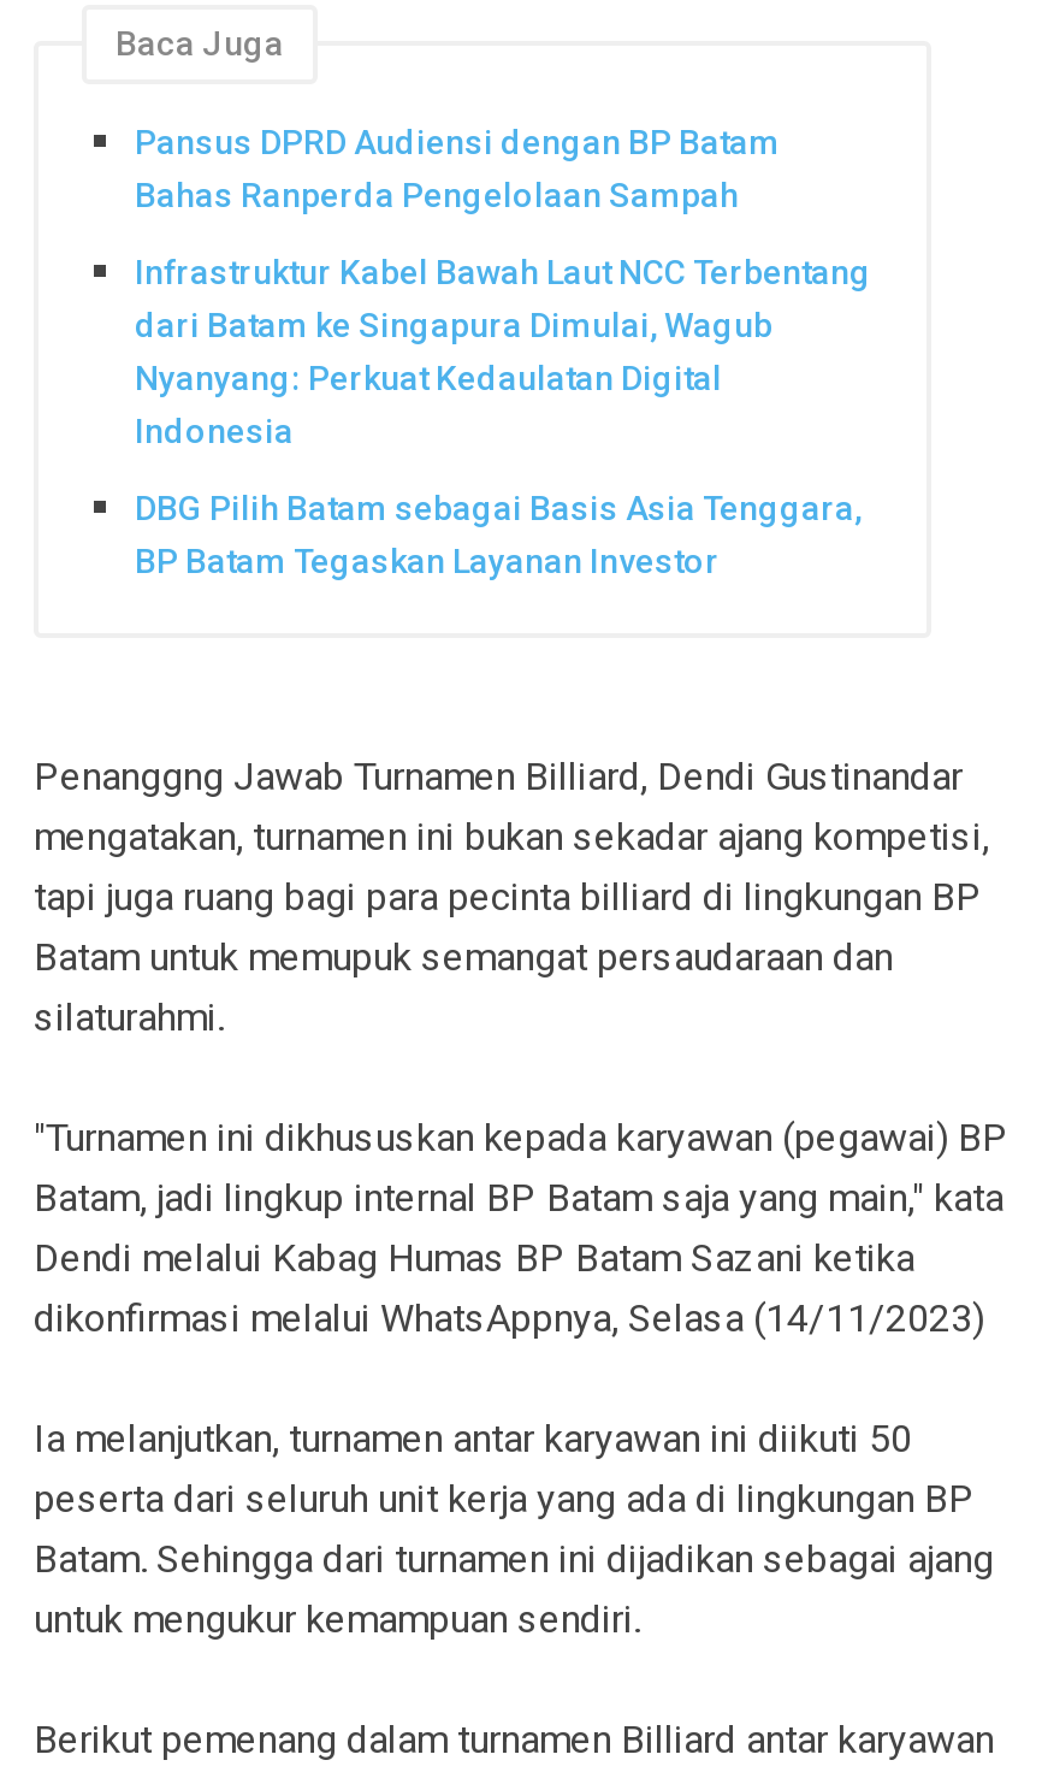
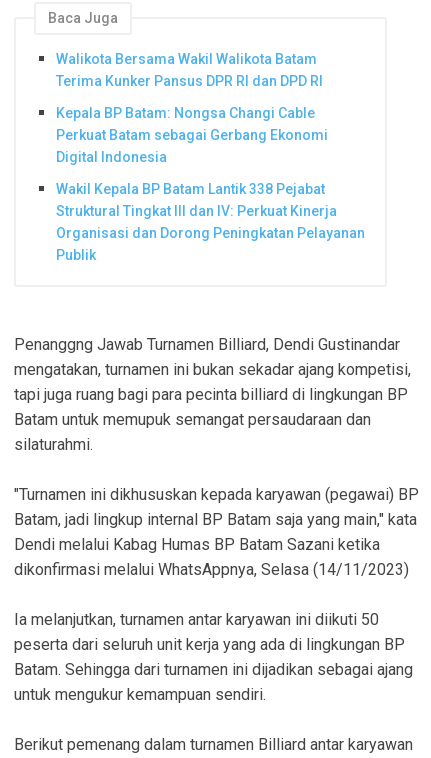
[135,124,780,215] Pansus DPRD Audiensi dengan BP Batam | Bahas Ranperda Pengelolaan Sampah -> [56,51,323,89] Walikota Bersama Wakil Walikota Batam | Terima Kunker Pansus DPR RI dan DPD RI
[135,253,871,450] Infrastruktur Kabel Bawah Laut NCC Terbentang | dari Batam ke Singapura Dimulai, Wagub | Nyanyang: Perkuat Kedaulatan Digital | Indonesia -> [56,105,328,165] Kepala BP Batam: Nongsa Changi Cable | Perkuat Batam sebagai Gerbang Ekonomi | Digital Indonesia
[135,488,862,579] DBG Pilih Batam sebagai Basis Asia Tenggara, | BP Batam Tegaskan Layanan Investor -> [56,181,365,263] Wakil Kepala BP Batam Lantik 338 Pejabat | Struktural Tingkat III dan IV: Perkuat Kinerja | Organisasi dan Dorong Peningkatan Pelayanan | Publik

